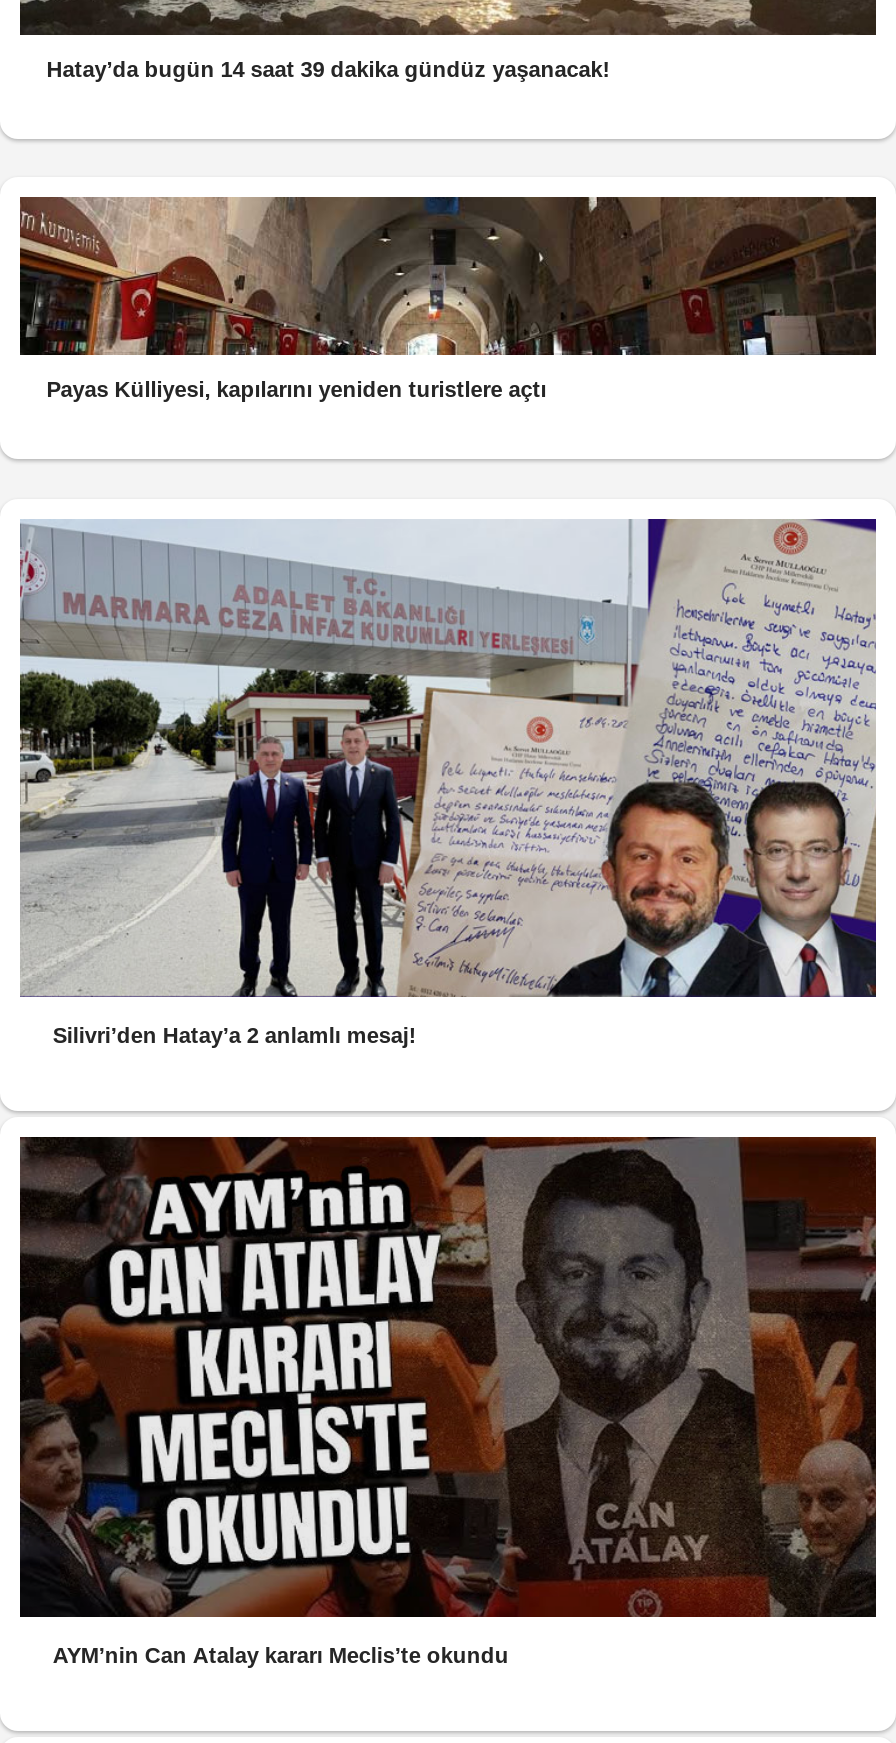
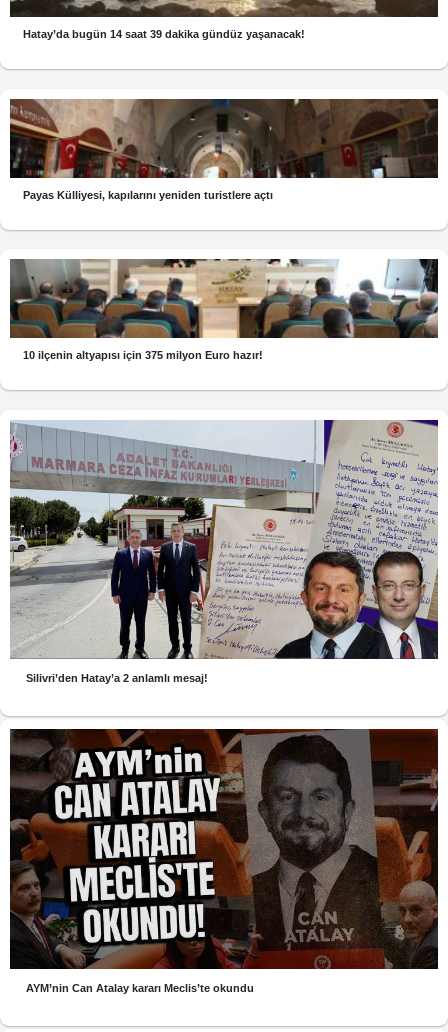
none -> [10,258,438,361] [image] | 10 ilçenin altyapısı için 375 milyon Euro hazır!

